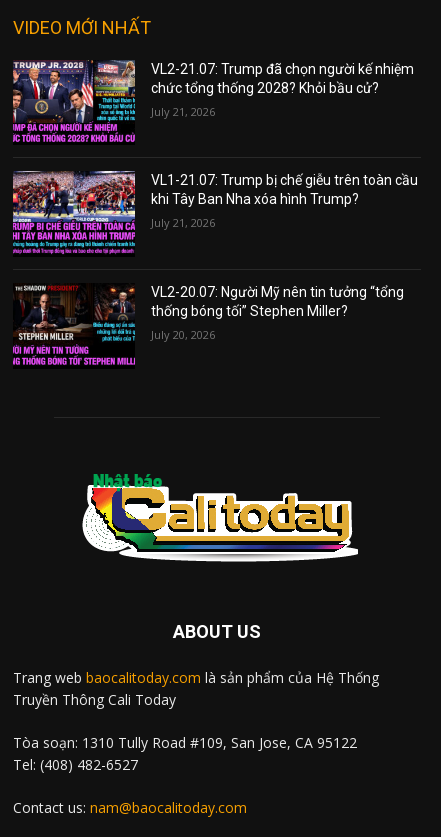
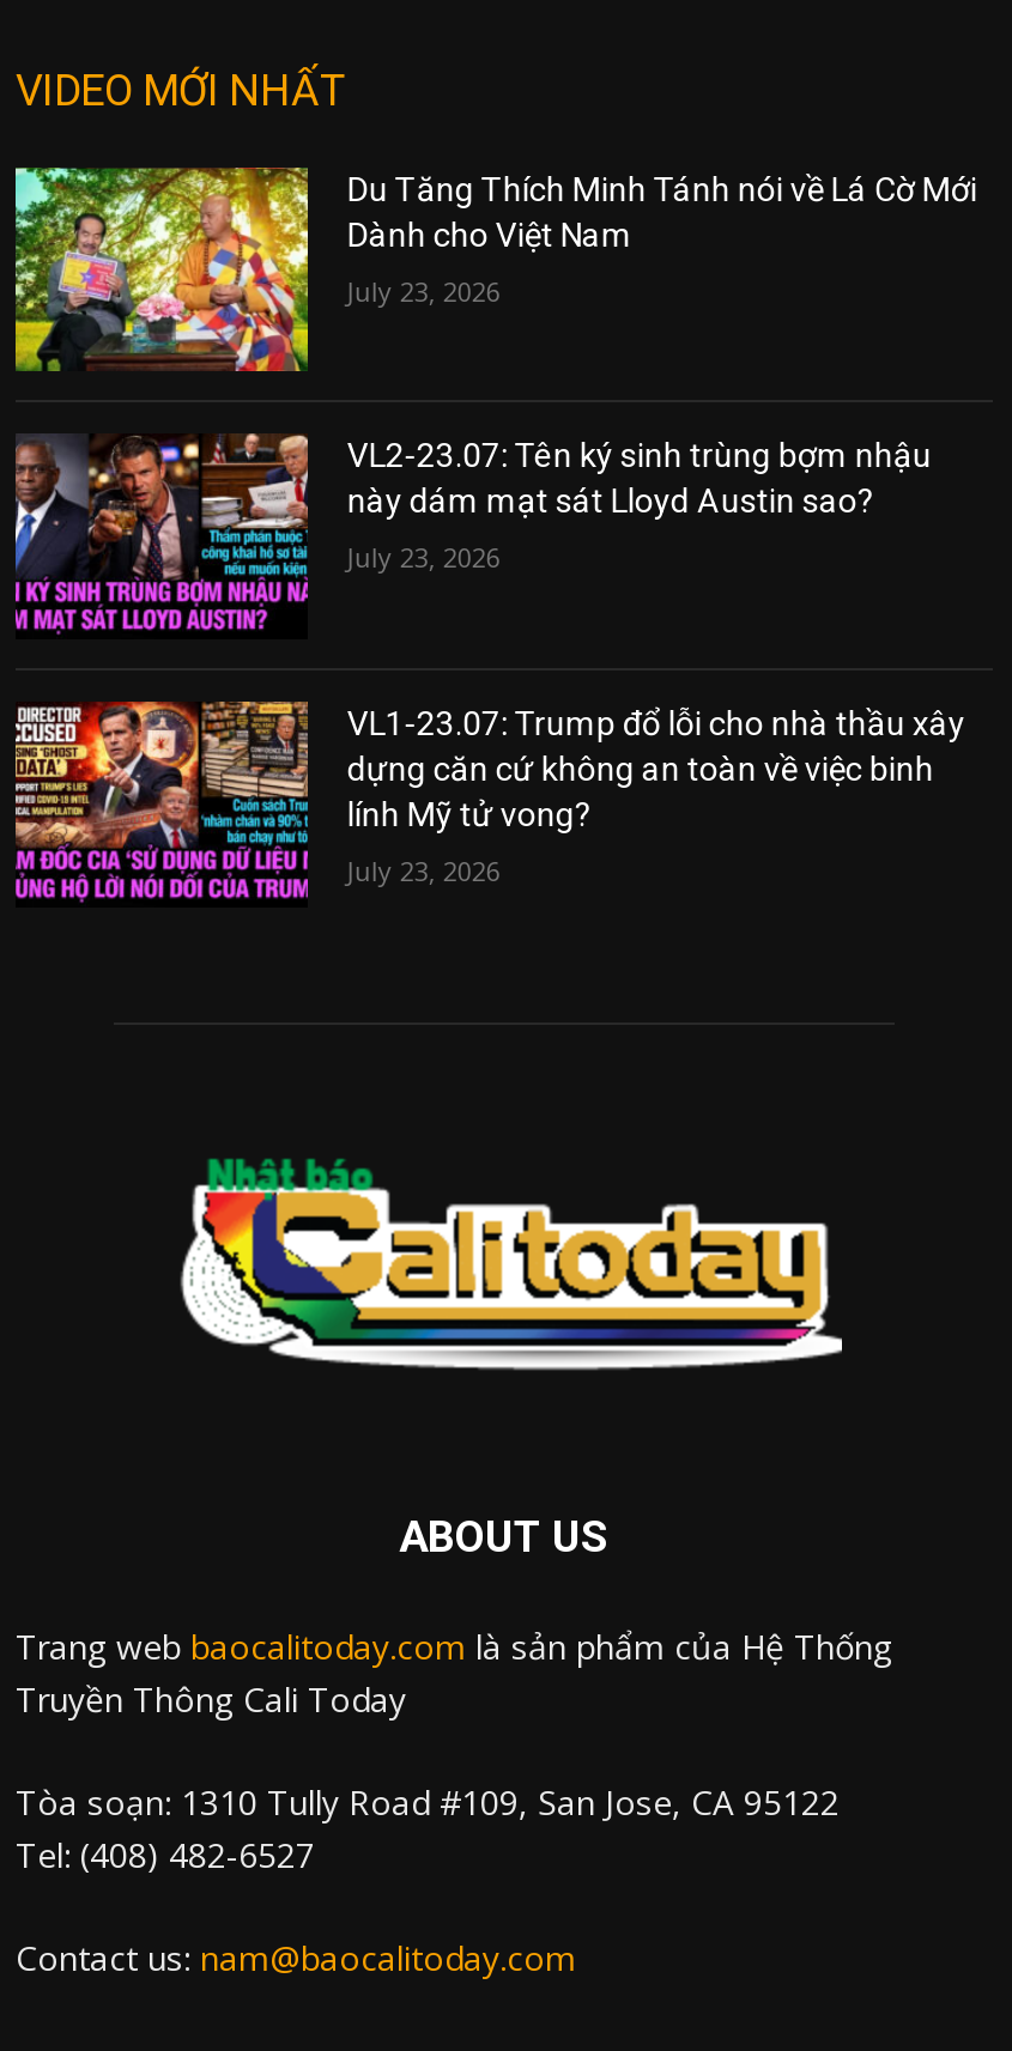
[12,60,414,145] [image] | VL2-21.07: Trump đã chọn người kế nhiệm | chức tổng thống 2028? Khỏi bầu cử? -> [13,165,977,374] [image] | Du Tăng Thích Minh Tánh nói về Lá Cờ Mới | Dành cho Việt Nam
[151,104,215,119] July 21, 2026 -> [347,272,500,308] July 23, 2026
[12,170,418,254] [image] | VL1-21.07: Trump bị chế giễu trên toàn cầu | khi Tây Ban Nha xóa hình Trump? -> [13,431,932,630] [image] | VL2-23.07: Tên ký sinh trùng bợm nhậu | này dám mạt sát Lloyd Austin sao?
[151,215,215,230] July 21, 2026 -> [347,540,500,576] July 23, 2026
[13,283,404,364] [image] | VL2-20.07: Người Mỹ nên tin tưởng “tổng | thống bóng tối” Stephen Miller? -> [13,699,965,898] [image] | VL1-23.07: Trump đổ lỗi cho nhà thầu xây | dựng căn cứ không an toàn về việc binh | lính Mỹ tử vong?
[151,327,215,342] July 20, 2026 -> [347,853,500,889] July 23, 2026

